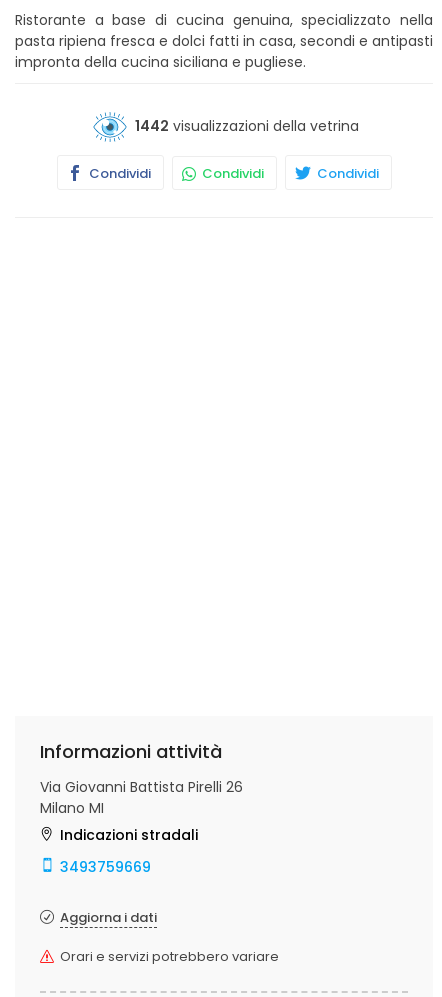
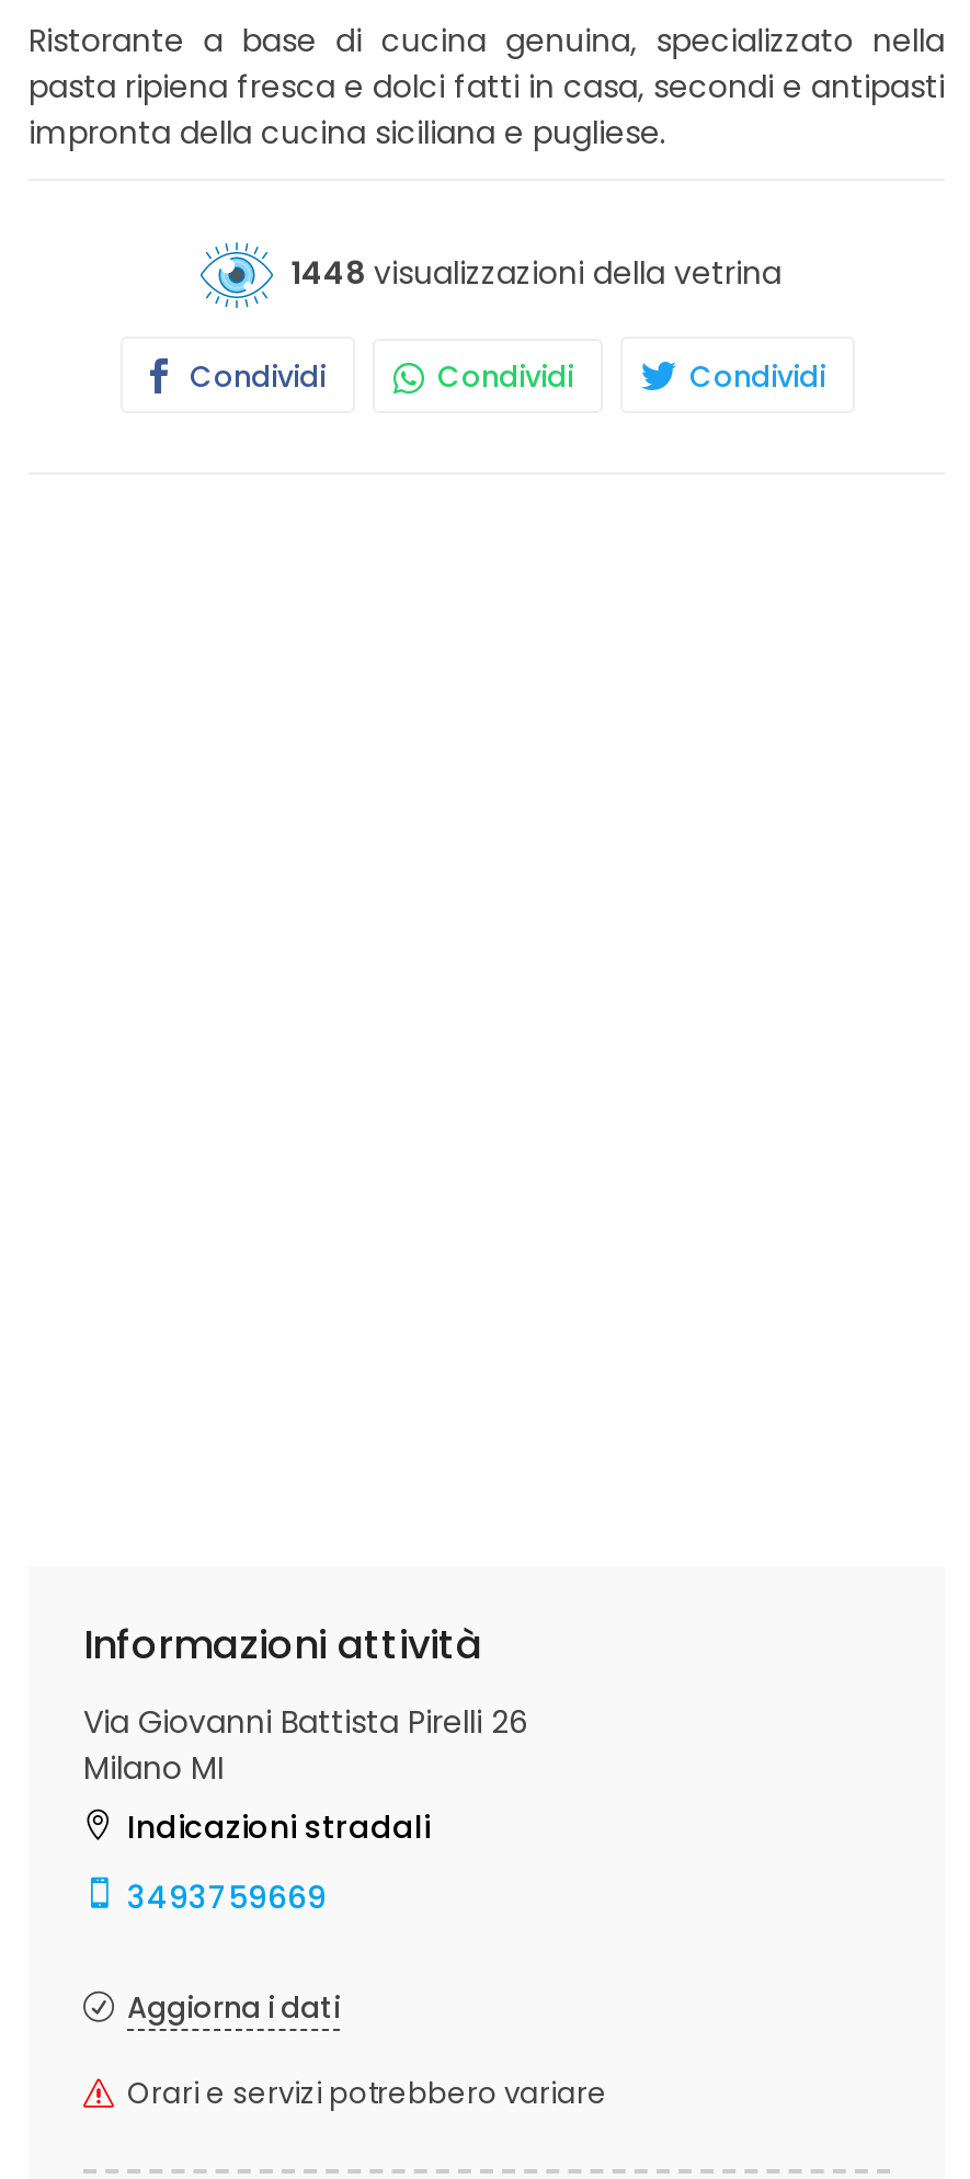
[134,116,358,136] 1442 visualizzazioni della vetrina -> [290,251,781,294] 1448 visualizzazioni della vetrina

